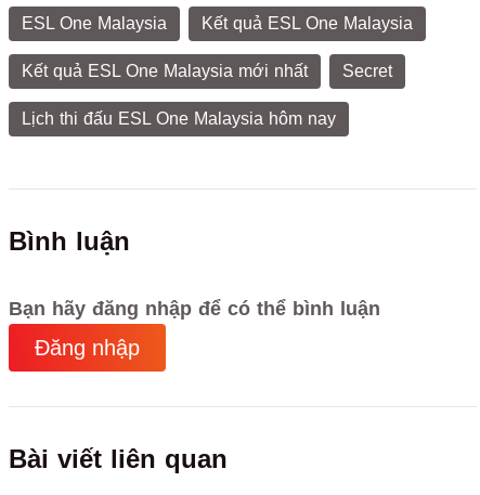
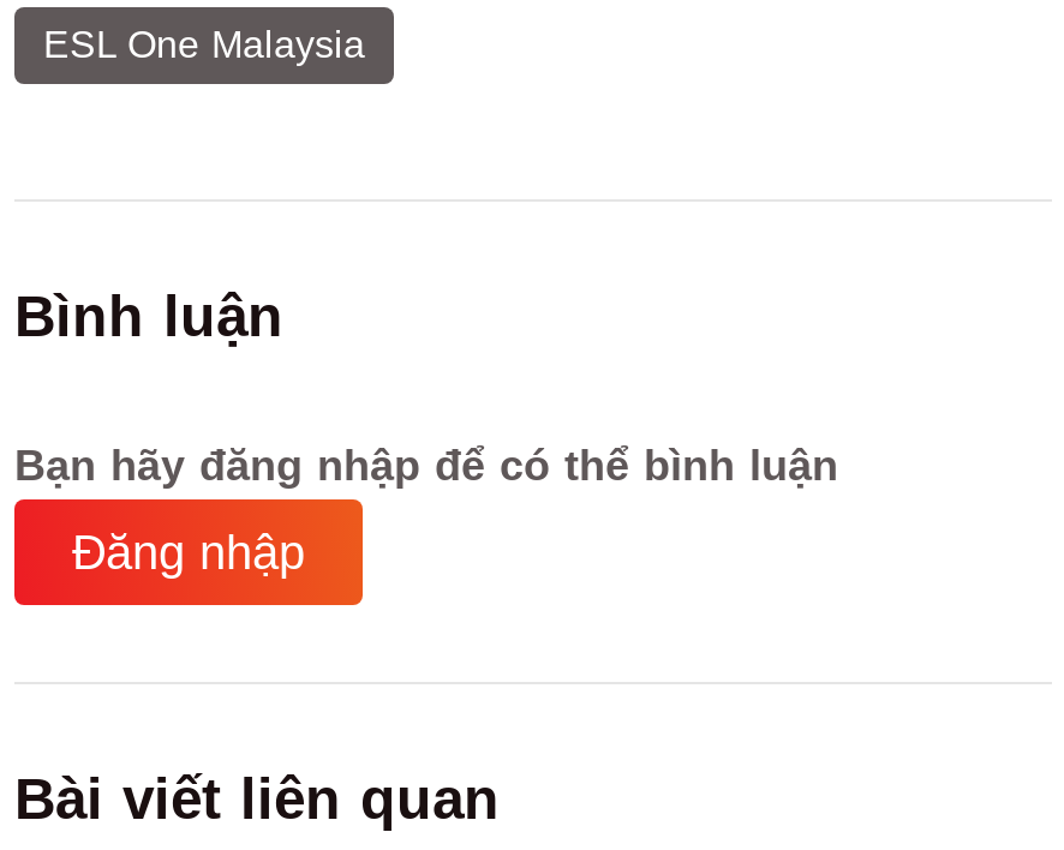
[22,14,413,128] Kết quả ESL One Malaysia | Kết quả ESL One Malaysia mới nhất | Secret | Lịch thi đấu ESL One Malaysia hôm nay -> none

